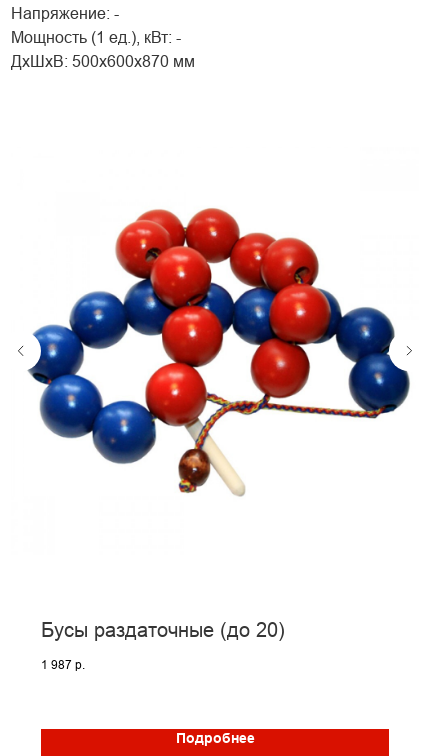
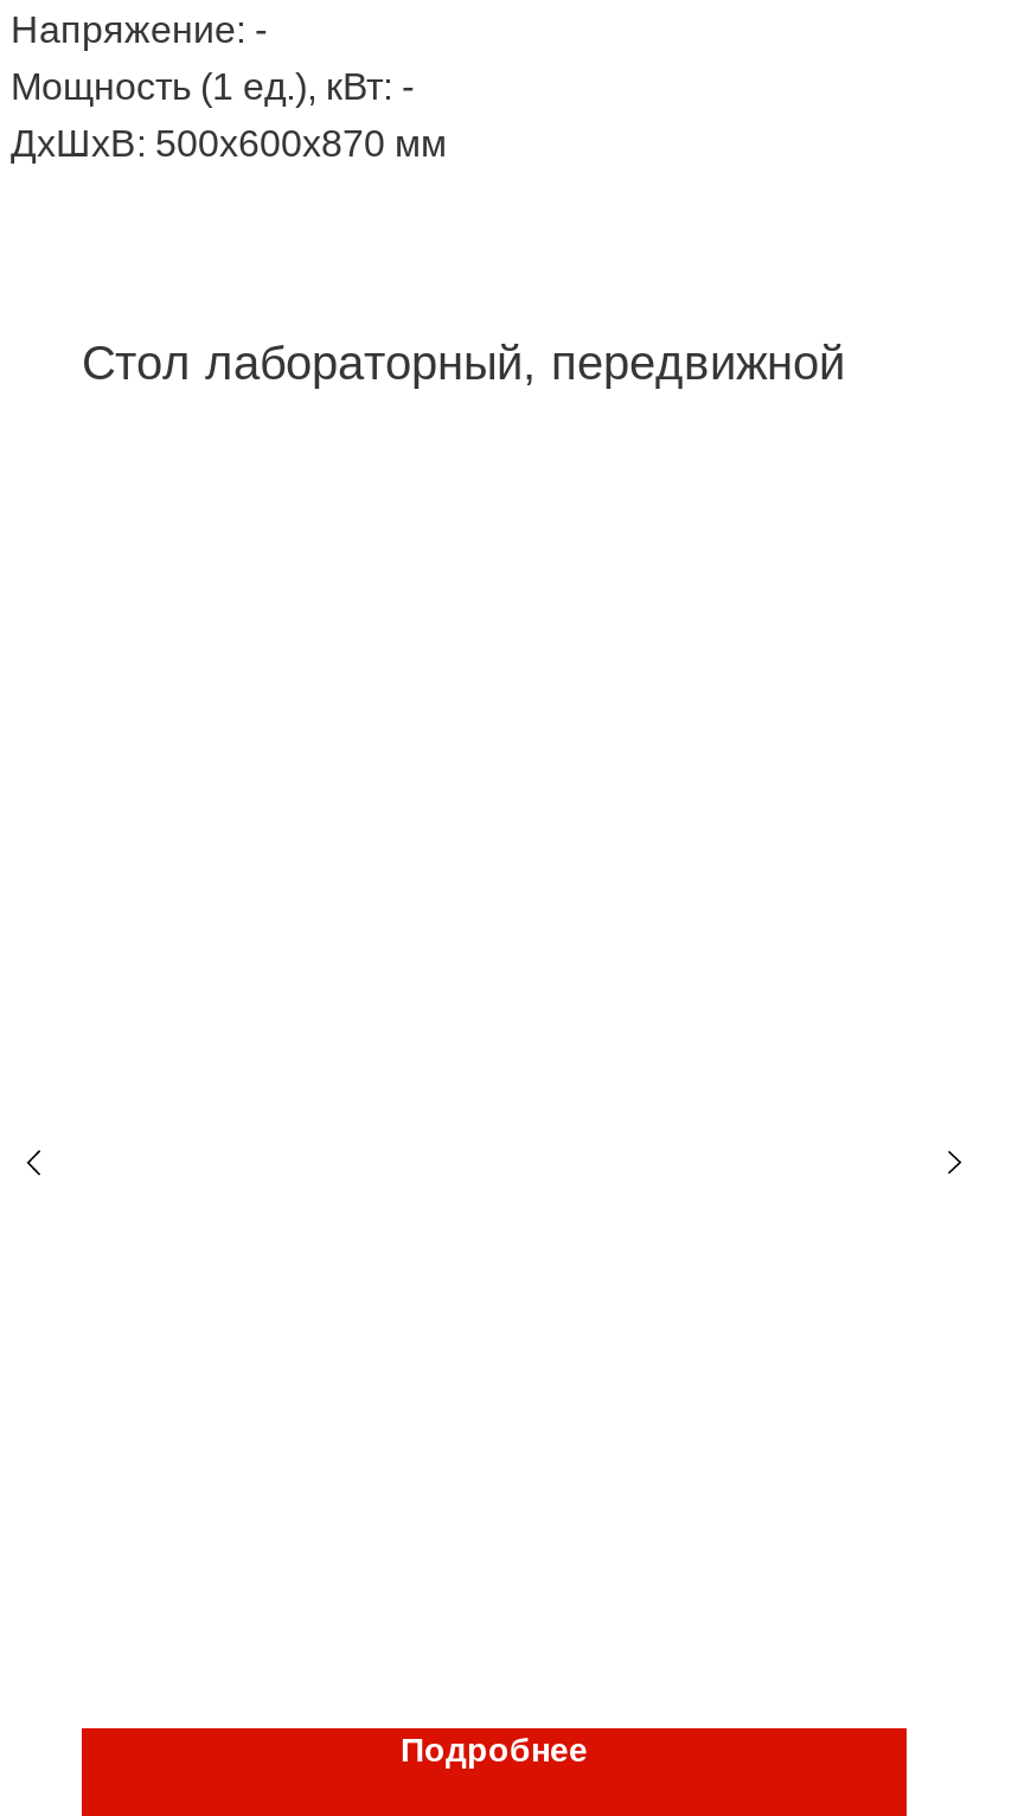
[18,207,412,497] [image] -> none
[41,618,285,672] Бусы раздаточные (до 20) | 1 987 р. -> [82,336,845,388] Стол лабораторный, передвижной

